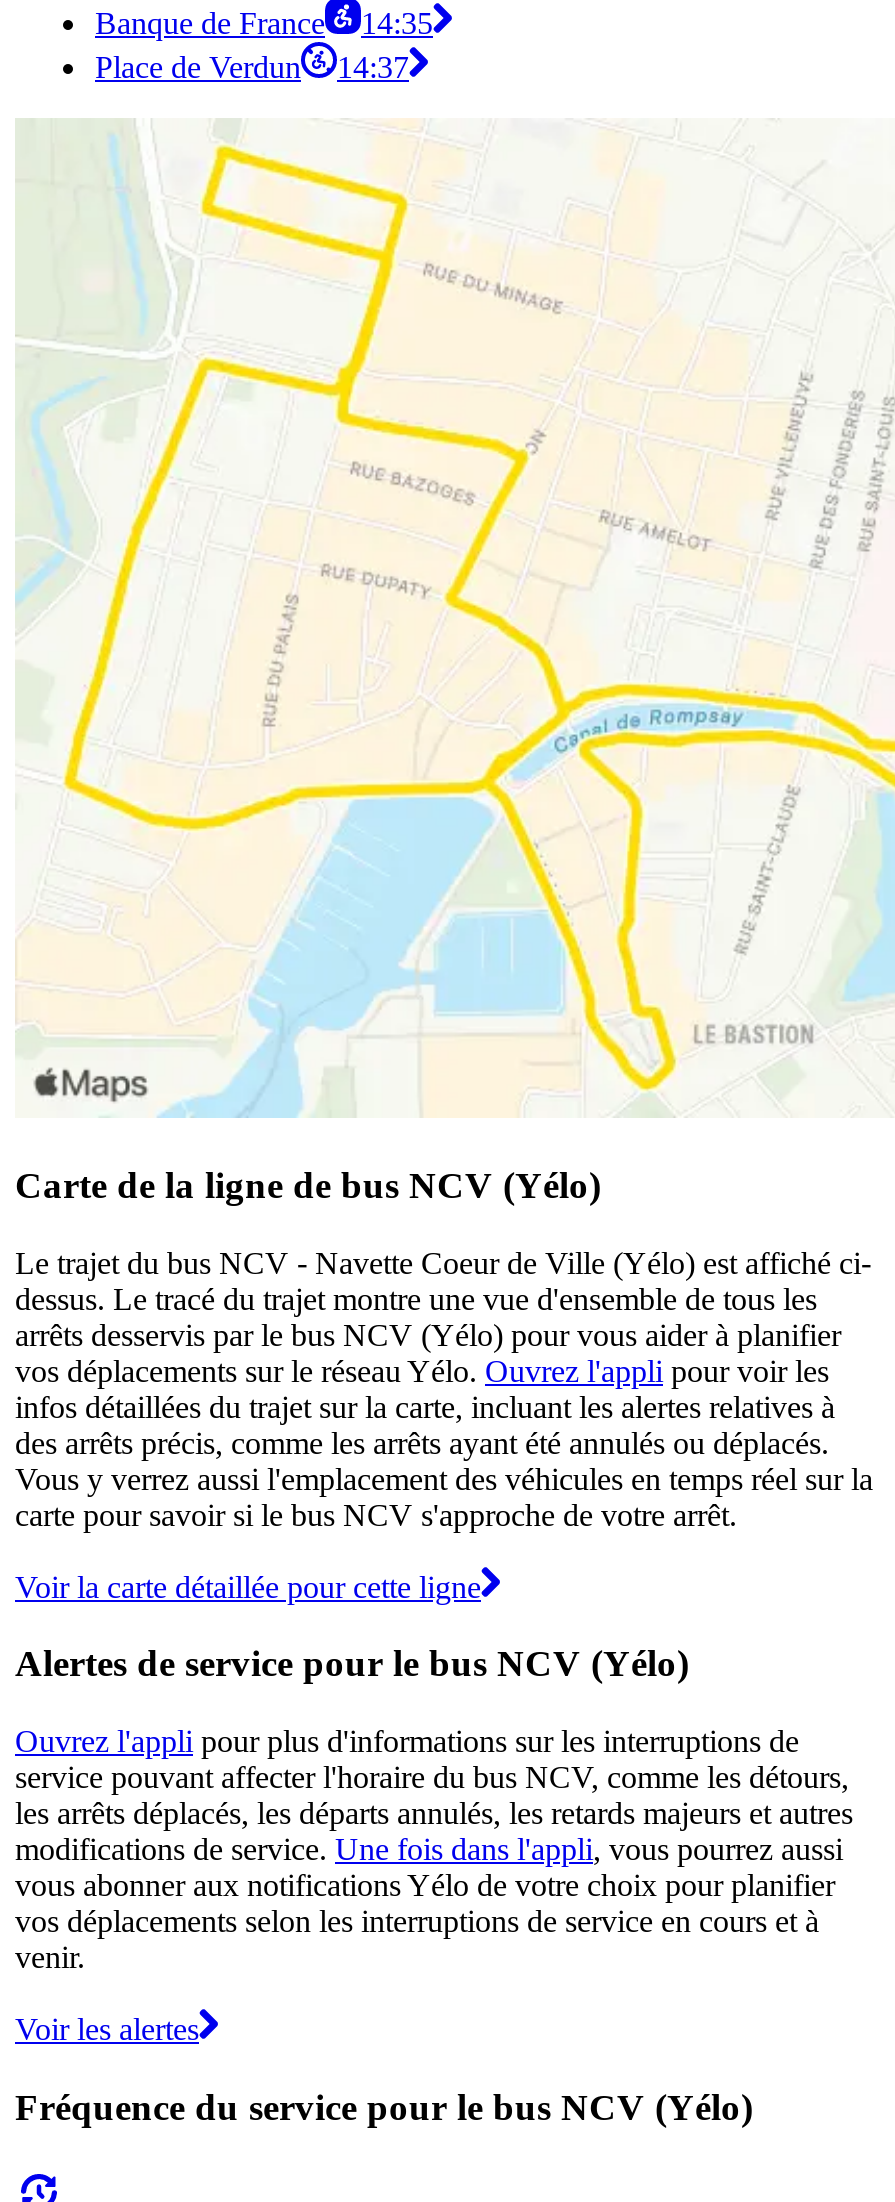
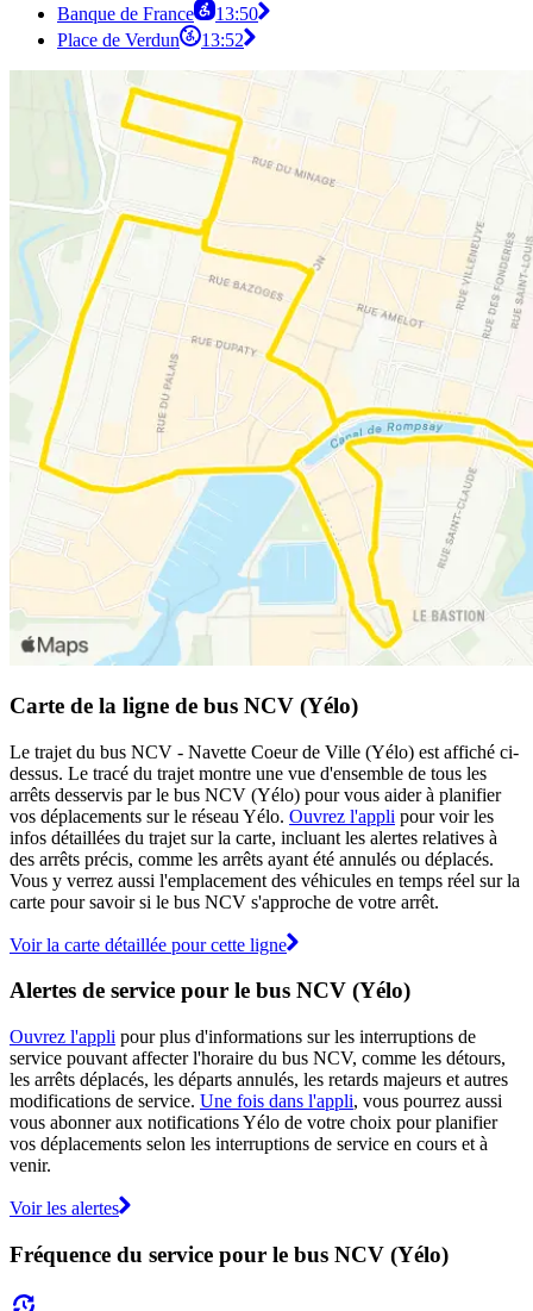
[95,6,433,40] Banque de France 14:35 -> [57,4,258,24] Banque de France 13:50
[95,50,409,84] Place de Verdun 14:37 -> [57,30,244,50] Place de Verdun 13:52

